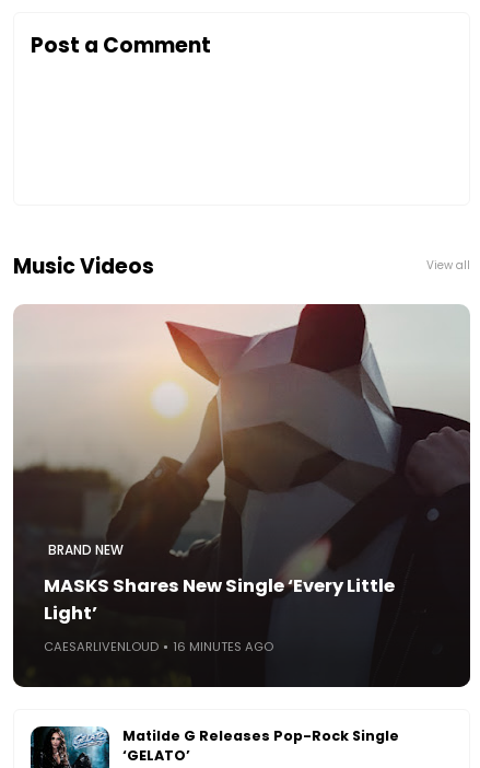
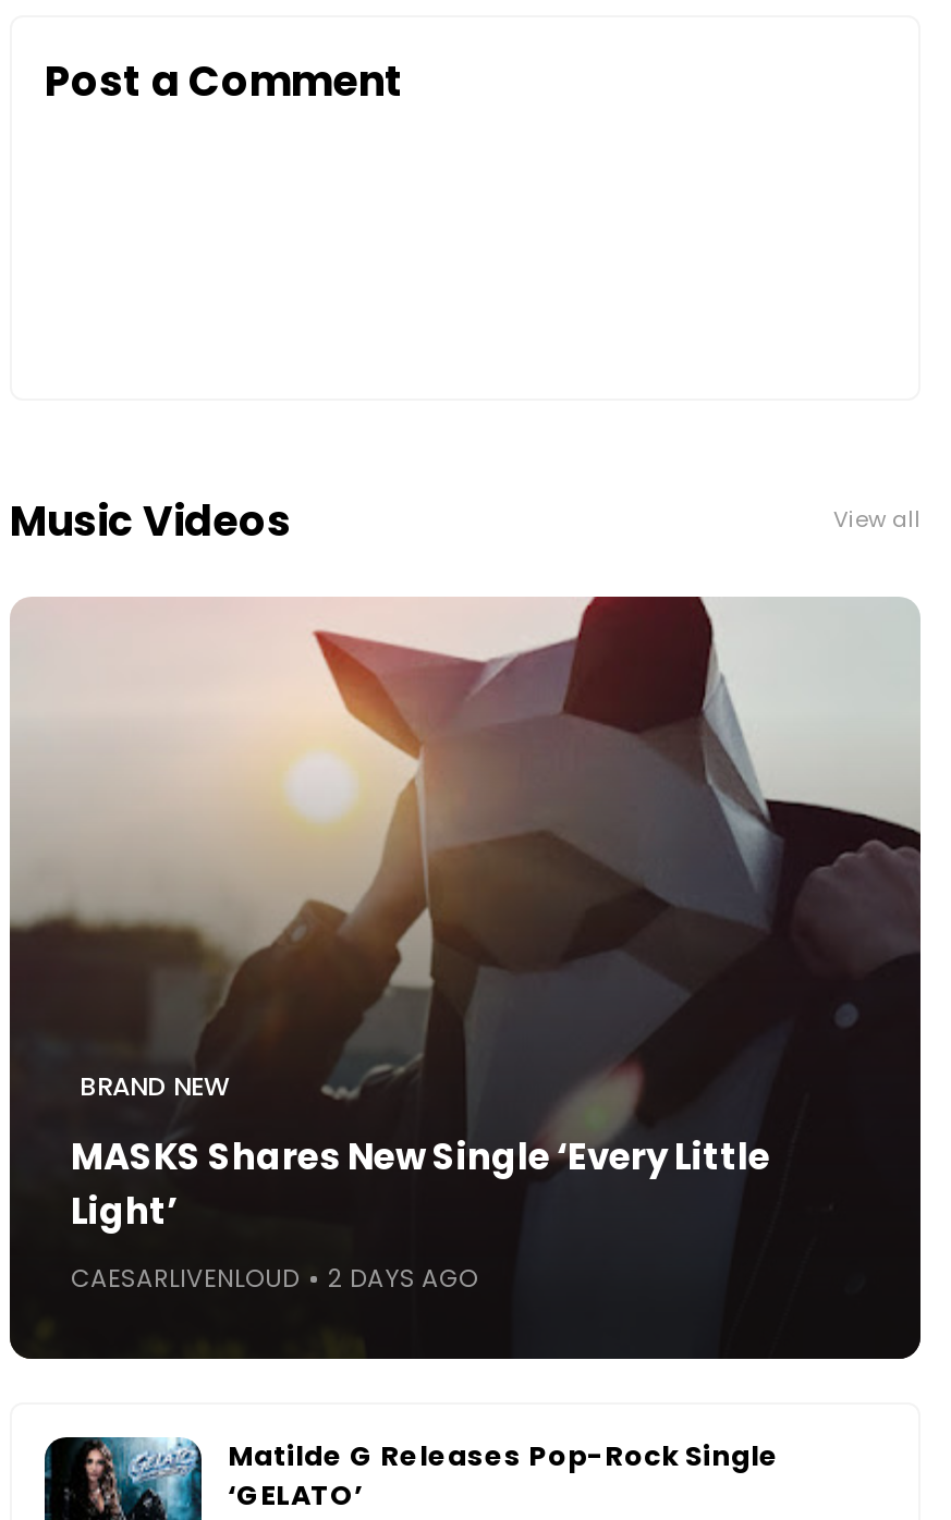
[44,638,273,655] CAESARLIVENLOUD 16 MINUTES AGO -> [71,1261,478,1296] CAESARLIVENLOUD 2 DAYS AGO

